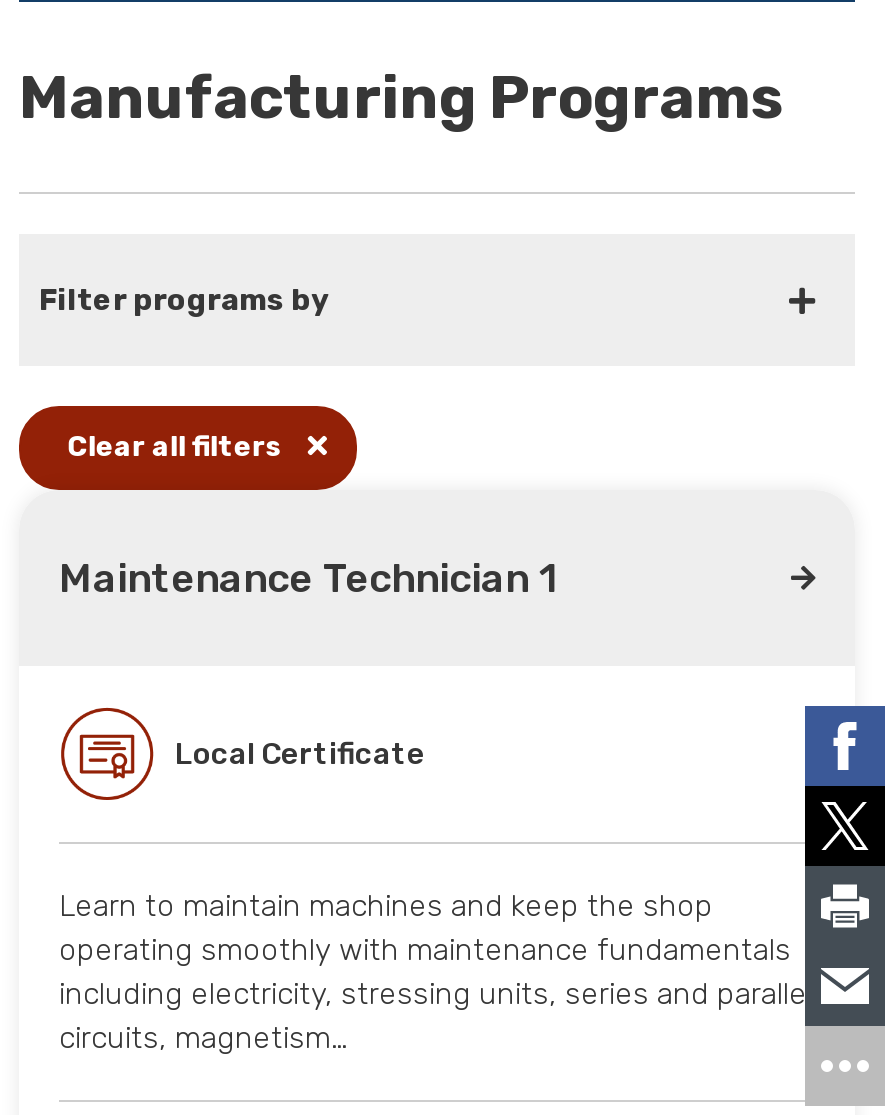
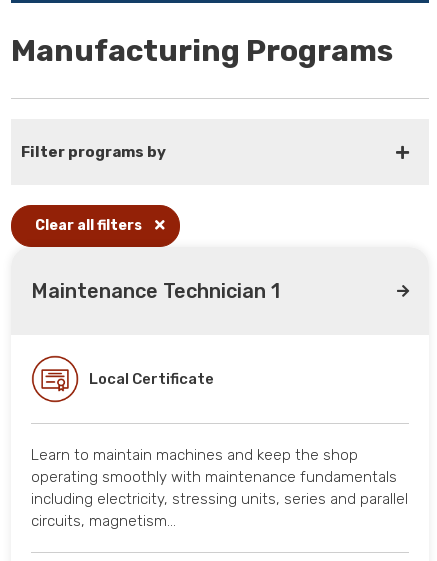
[803,704,879,1106] [image] -> none

